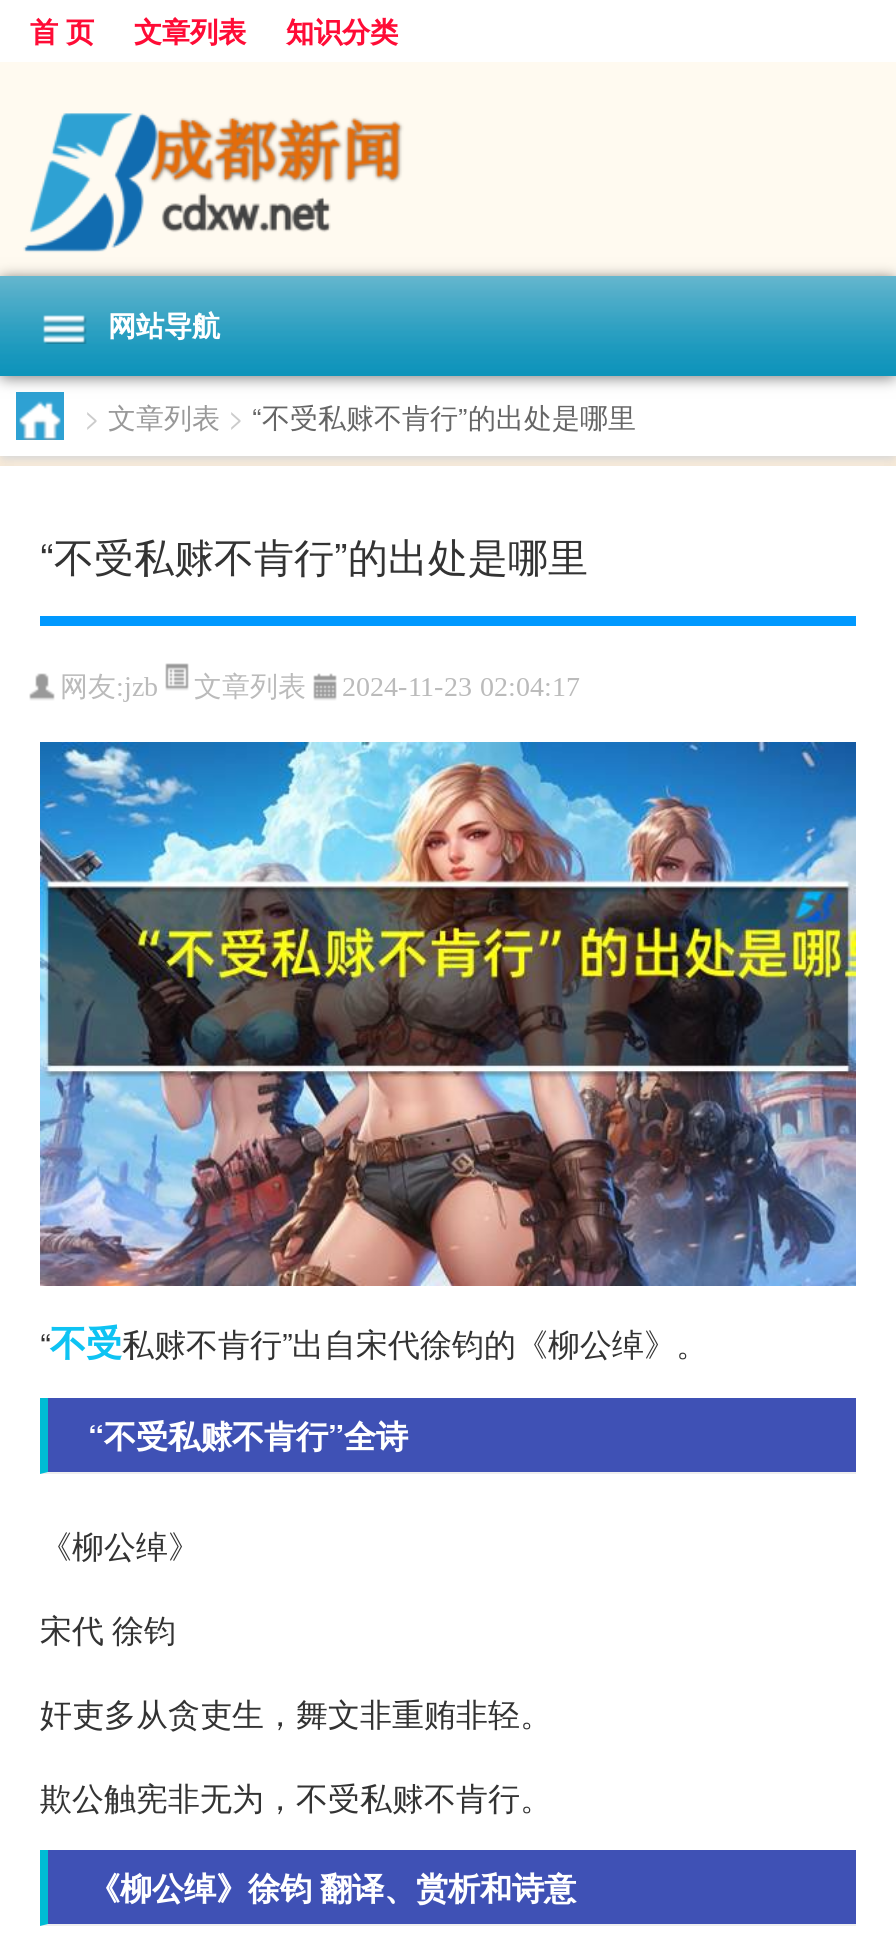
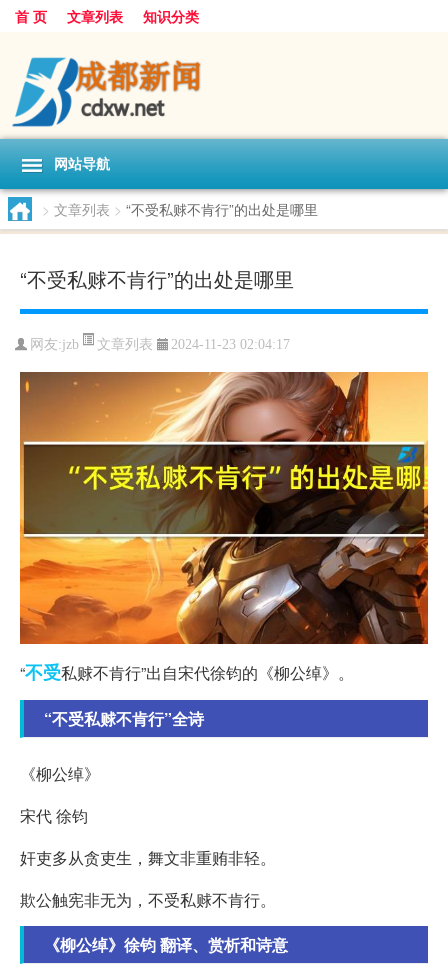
[38,740,858,1288] [image] -> [19,371,429,645] [image]

